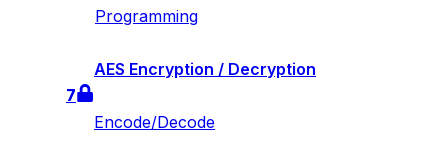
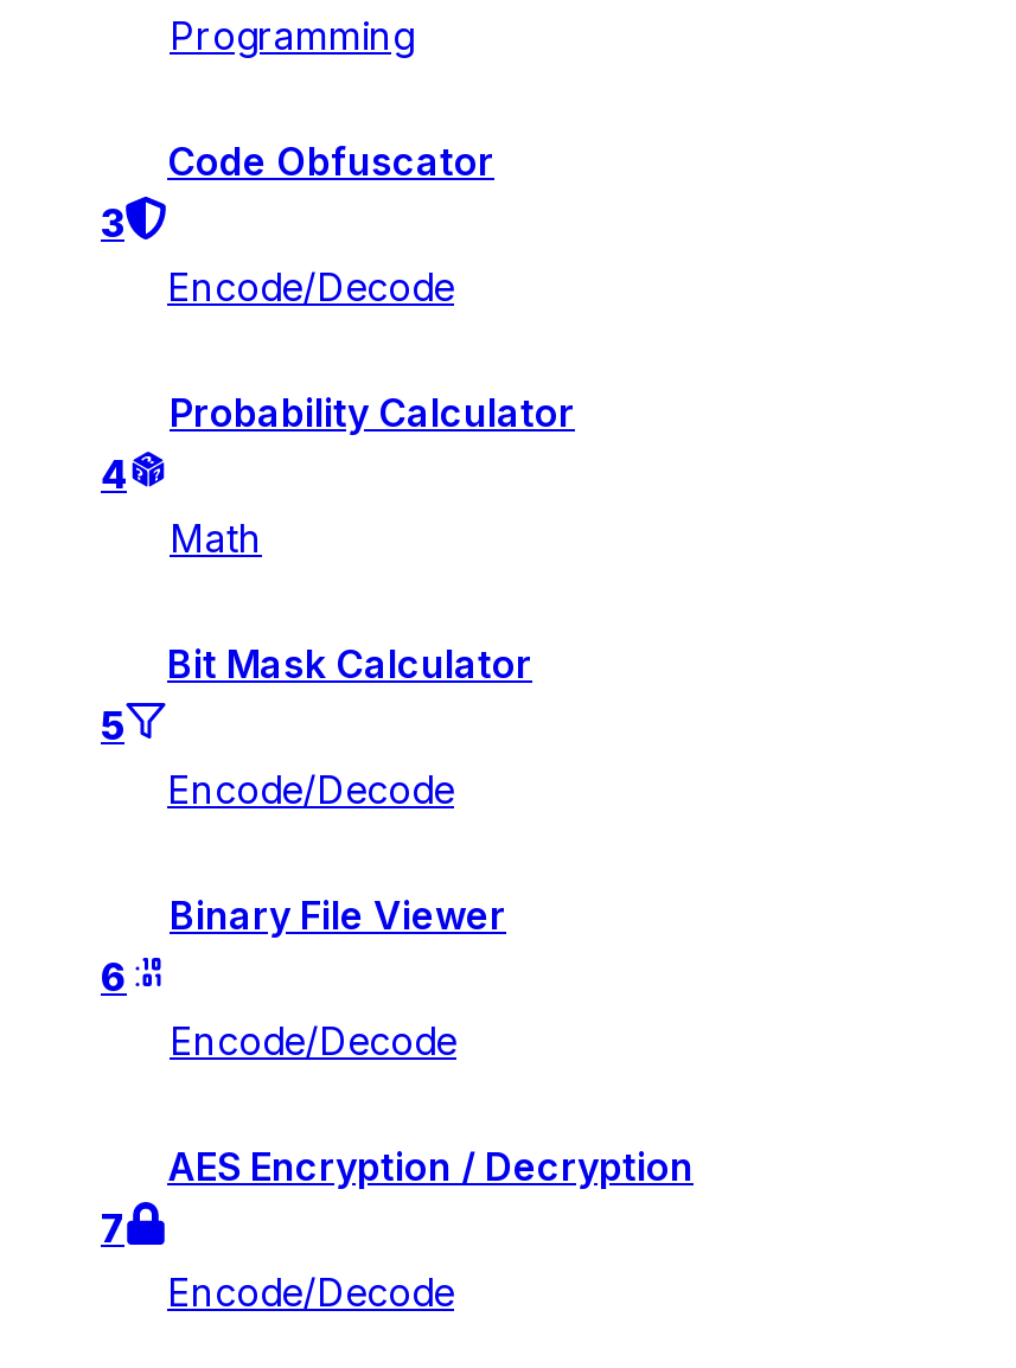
none -> [101,198,124,245] 3
none -> [101,449,127,497] 4
none -> [101,701,124,748] 5
none -> [101,952,127,999] 6
none -> [167,136,494,309] Code Obfuscator | Encode/Decode
none -> [167,639,532,812] Bit Mask Calculator | Encode/Decode
none -> [170,388,575,561] Probability Calculator | Math
none -> [170,890,506,1063] Binary File Viewer | Encode/Decode

